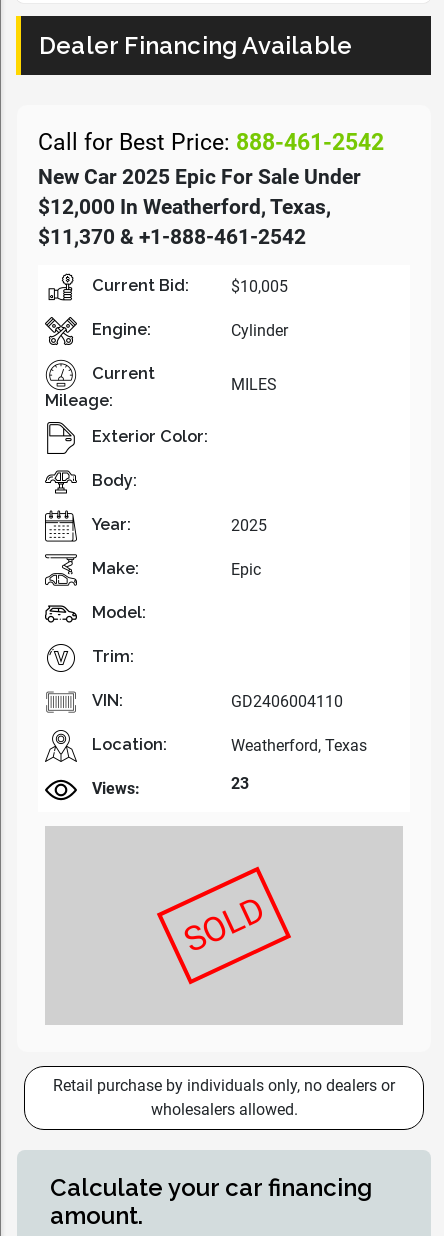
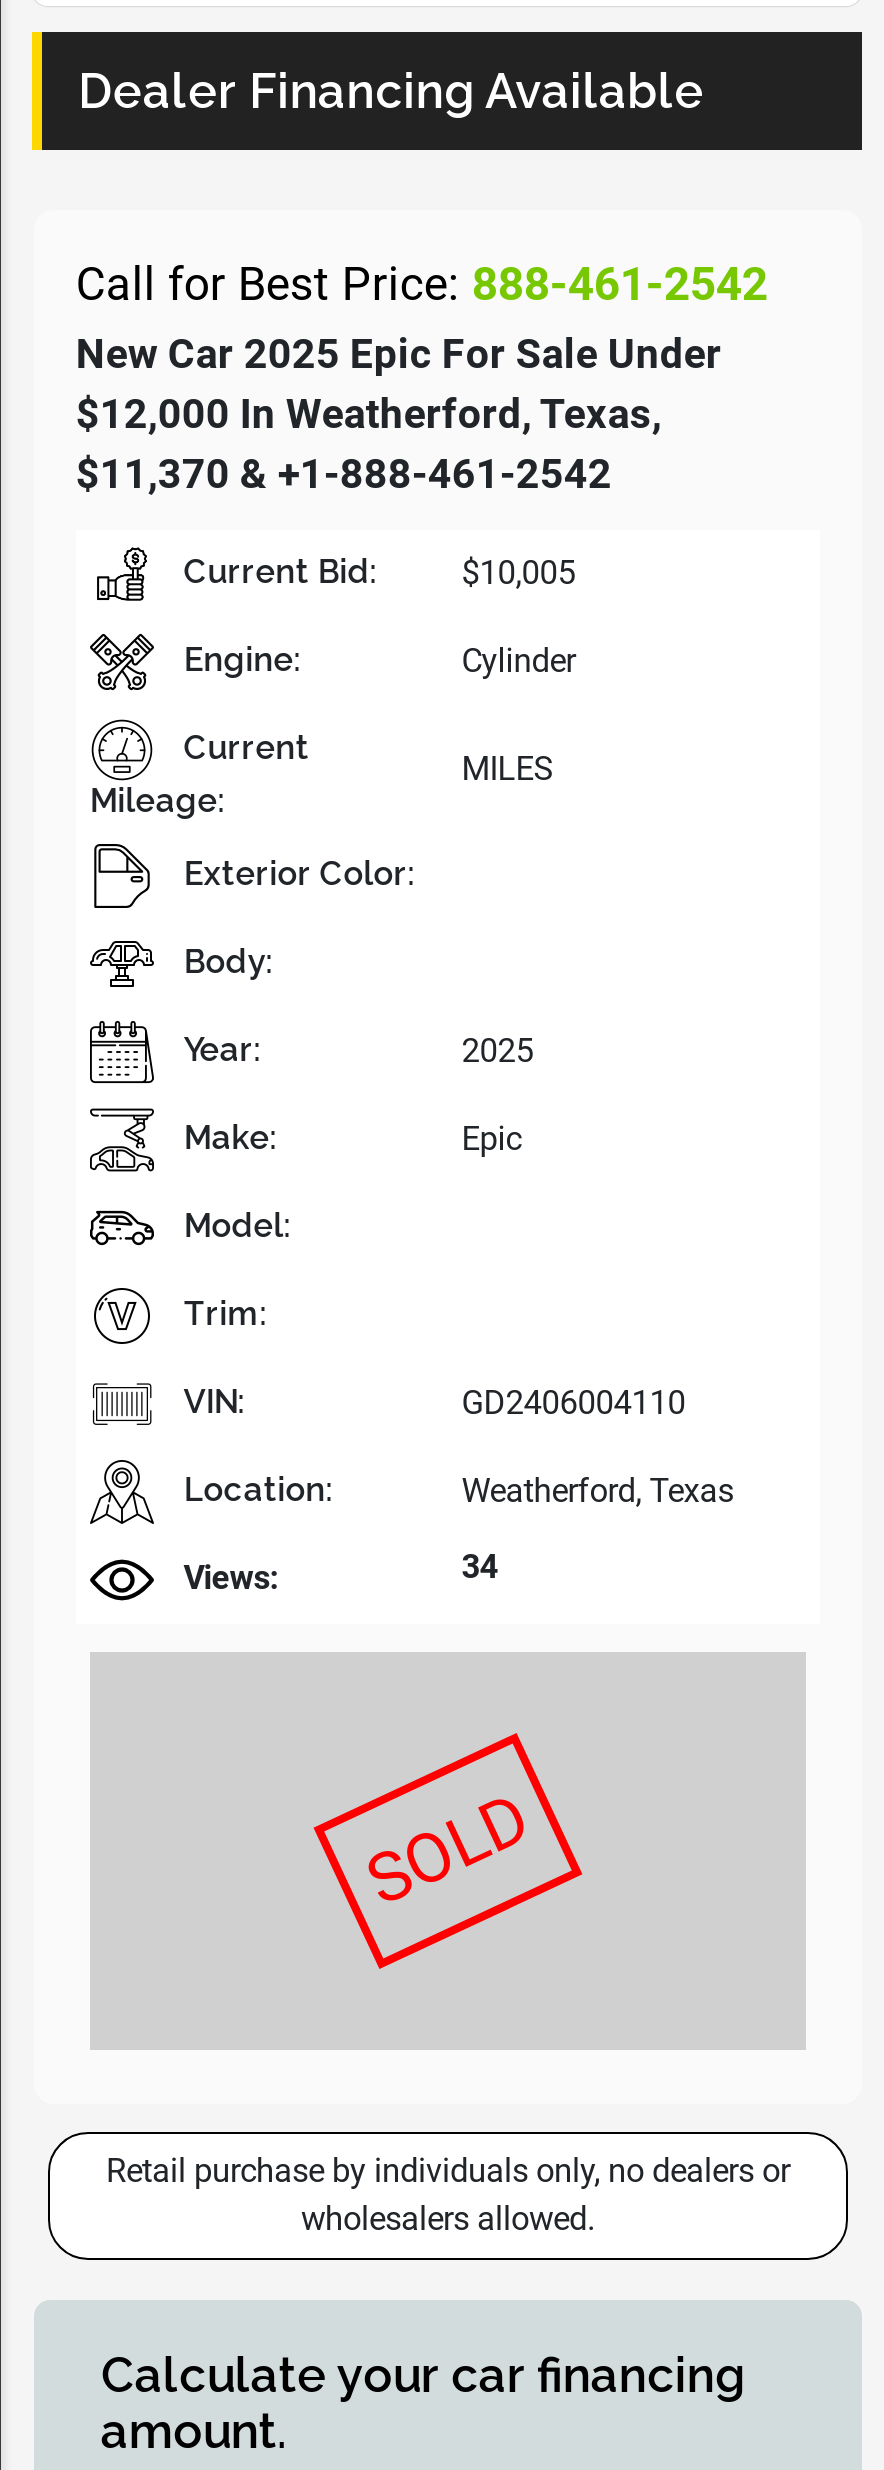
[231,774,249,793] 23 -> [461,1549,497,1587] 34

